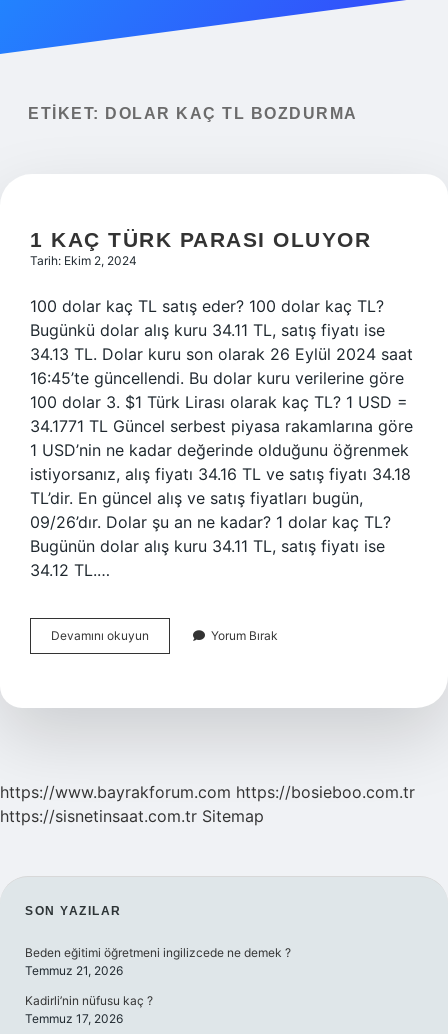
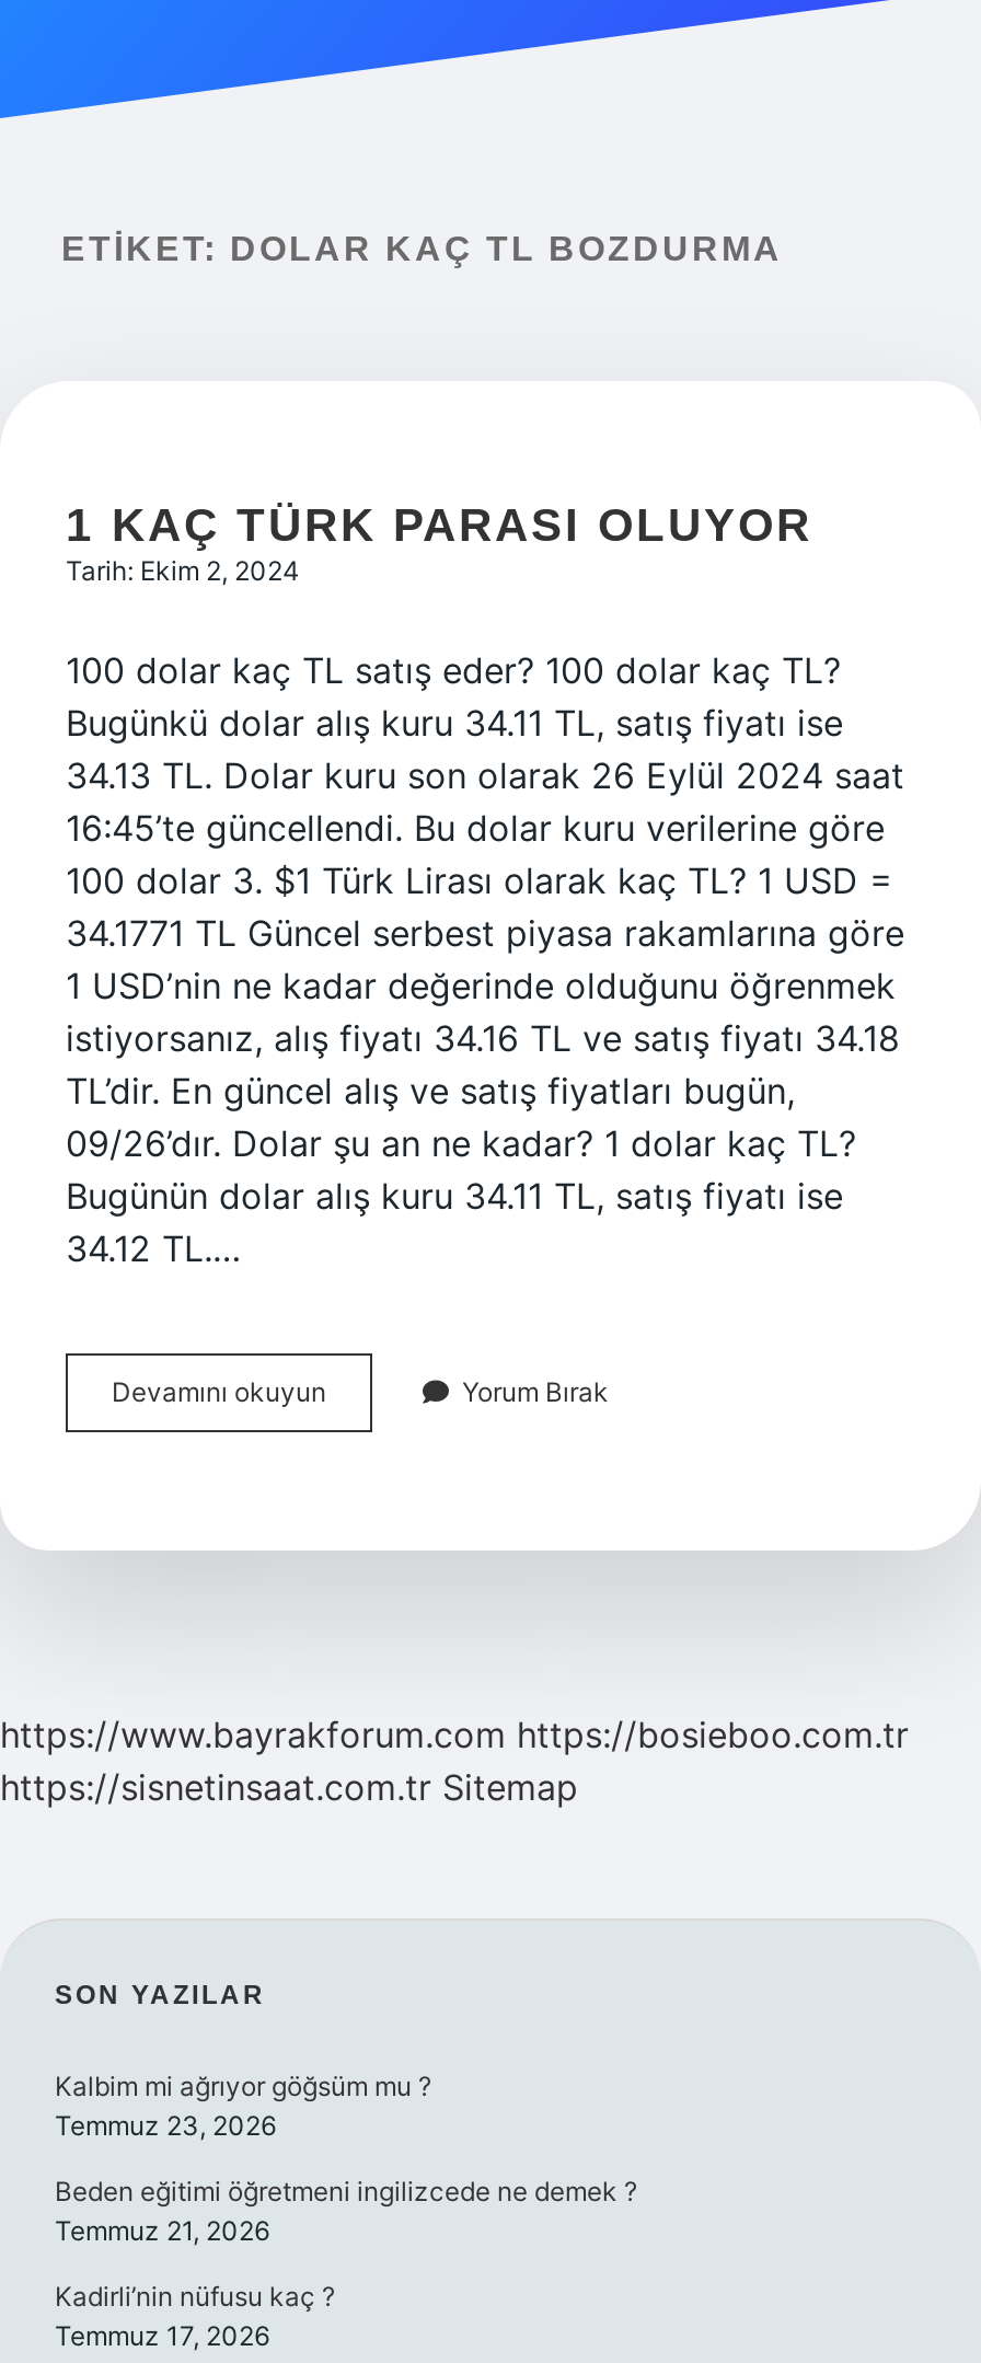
none -> [55,2070,431,2142] Kalbim mi ağrıyor göğsüm mu ? | Temmuz 23, 2026

